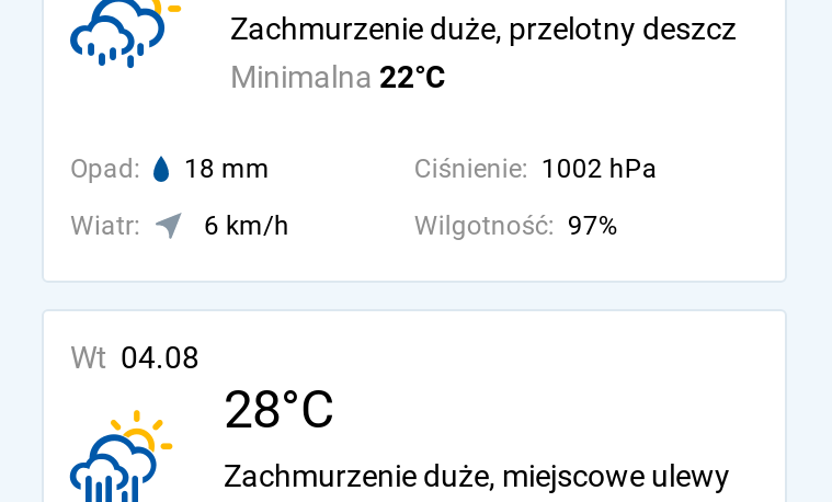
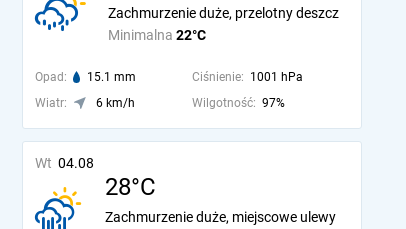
[70,153,270,184] Opad: 18 mm -> [35,70,136,84] Opad: 15.1 mm
[414,153,657,184] Ciśnienie: 1002 hPa -> [192,70,303,84] Ciśnienie: 1001 hPa

